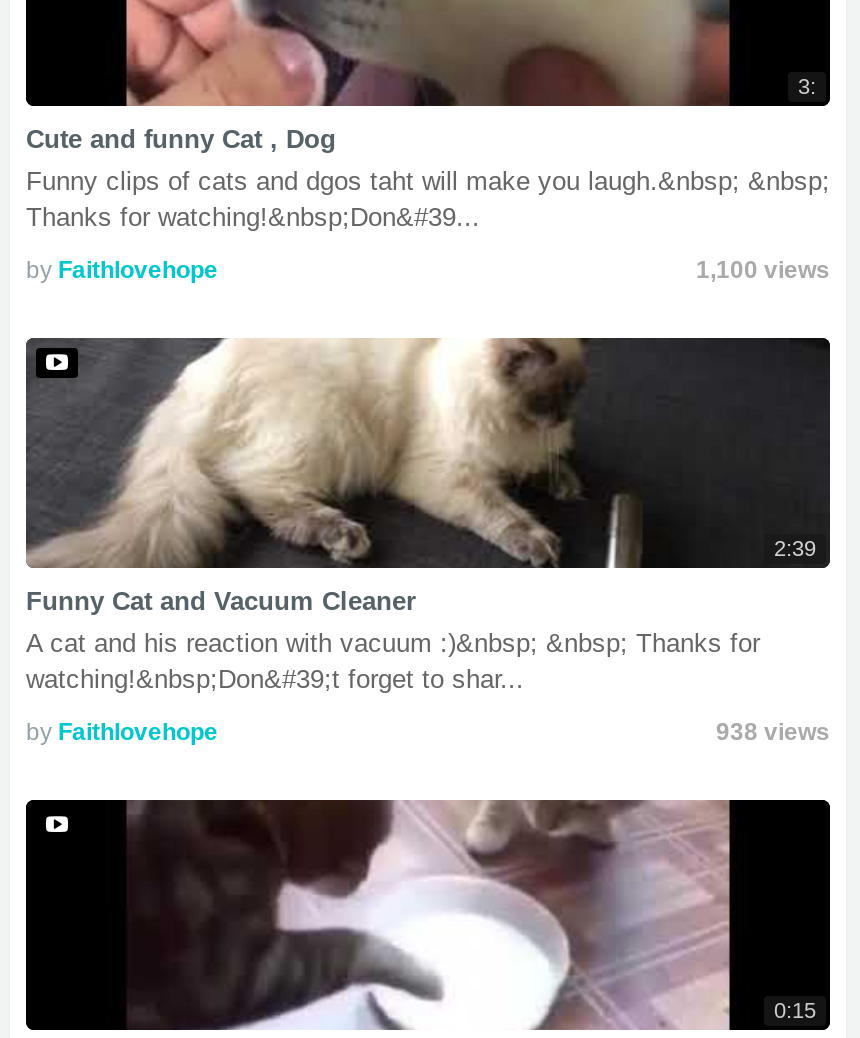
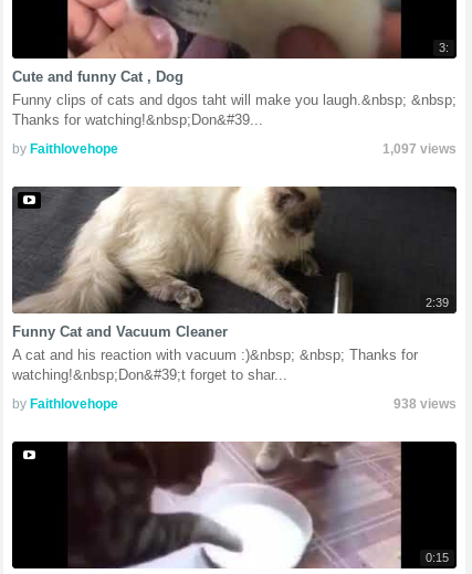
[696,256,830,284] 1,100 views -> [382,141,457,157] 1,097 views

